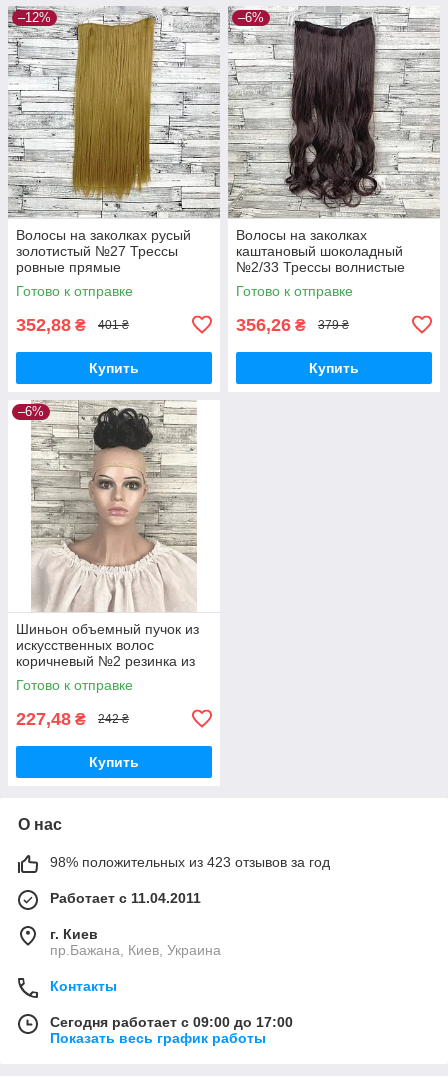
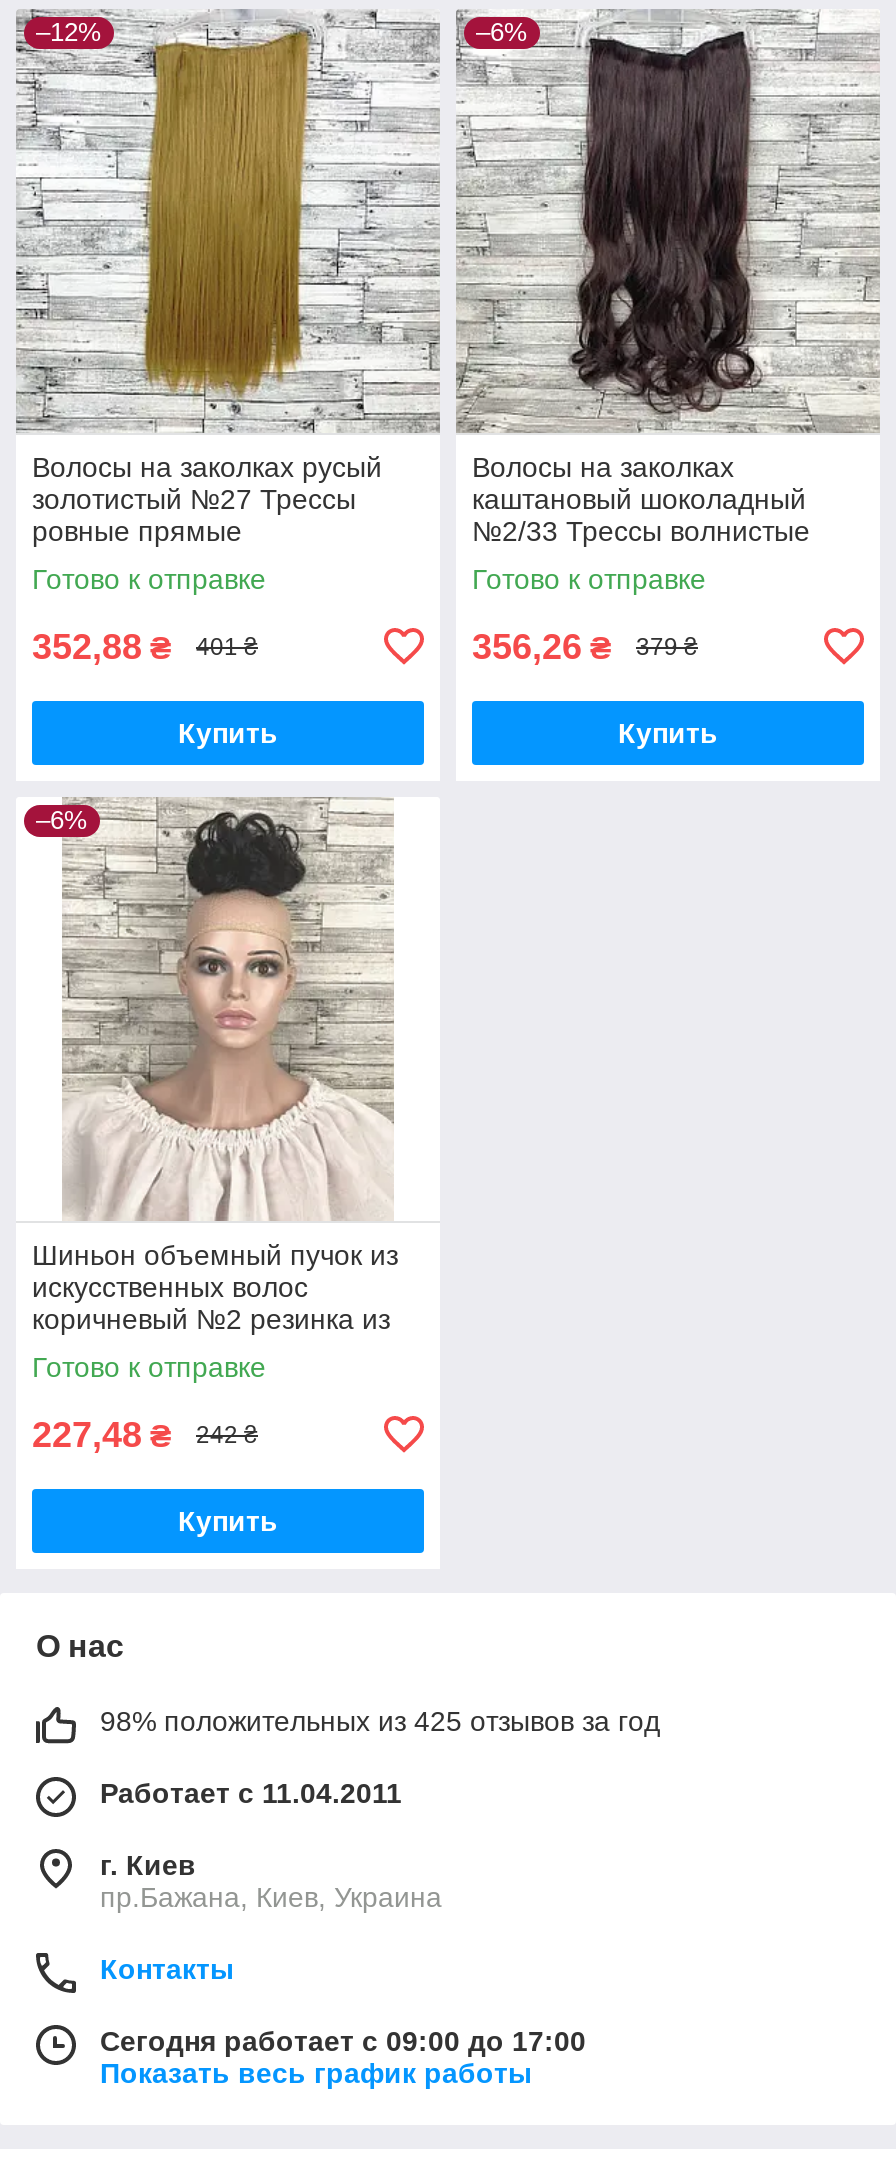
[50,854,330,870] 98% положительных из 423 отзывов за год -> [100,1705,660,1737] 98% положительных из 425 отзывов за год

